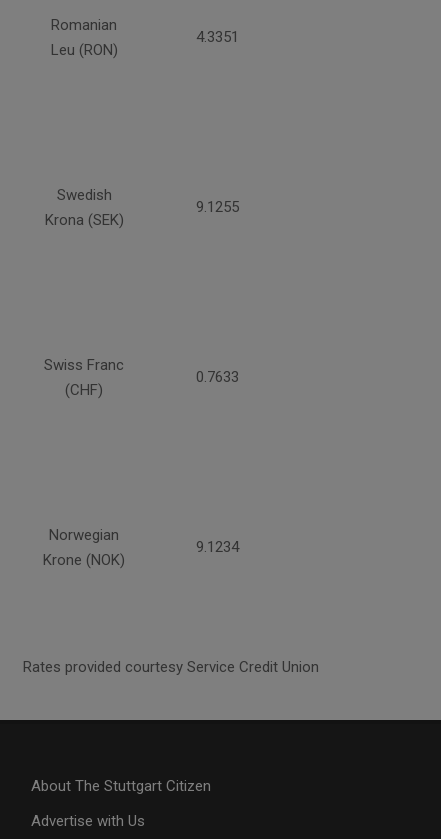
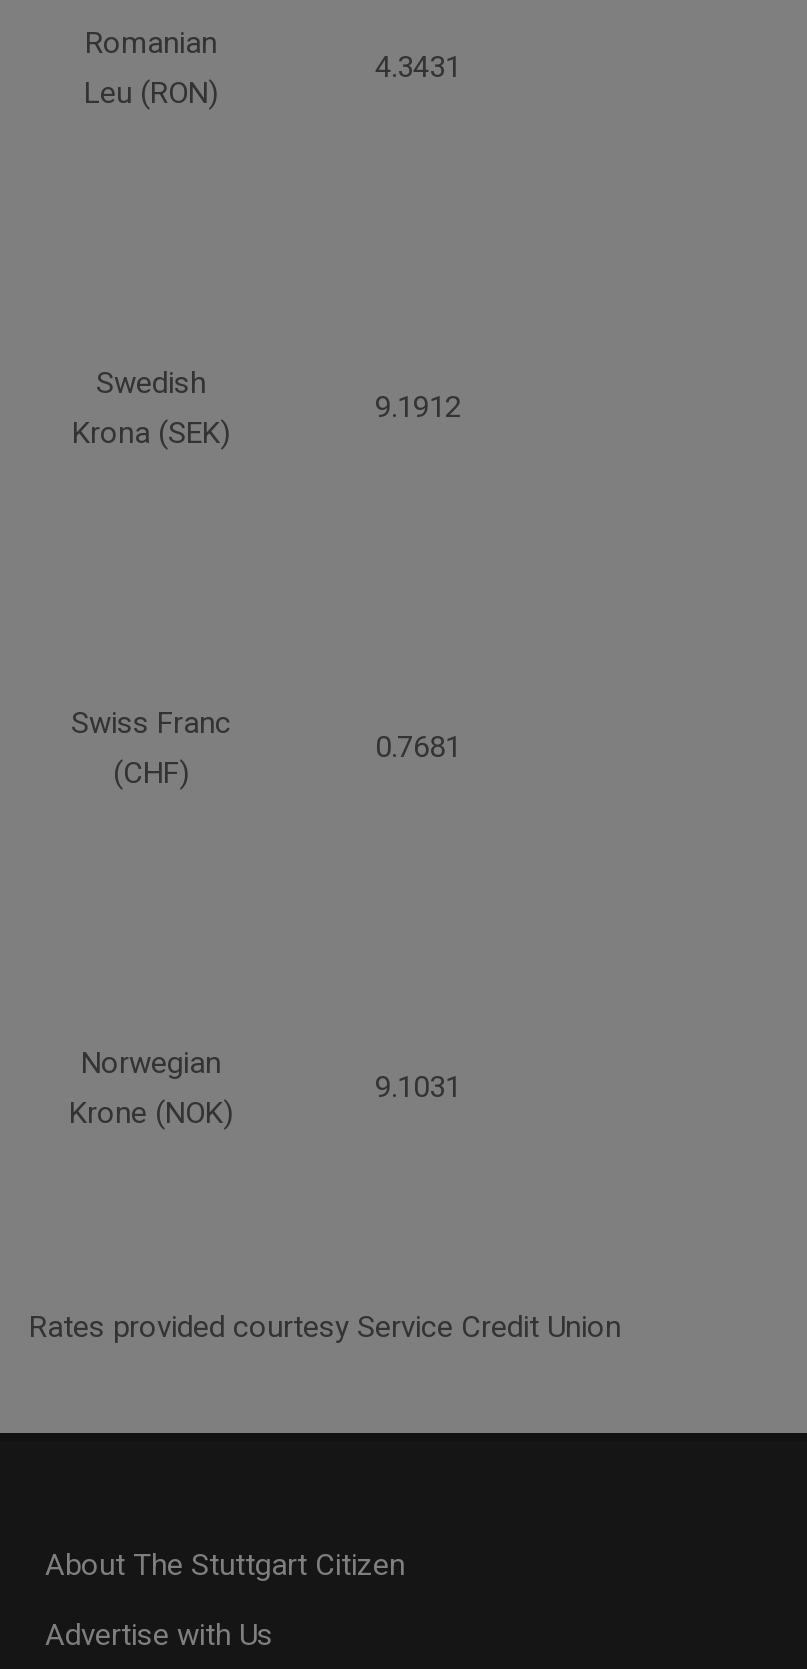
[196,28,239,46] 4.3351 -> [375,49,461,85] 4.3431
[196,198,239,216] 9.1255 -> [375,389,461,425] 9.1912
[196,368,239,386] 0.7633 -> [375,729,461,765] 0.7681
[196,538,239,556] 9.1234 -> [375,1069,461,1105] 9.1031

